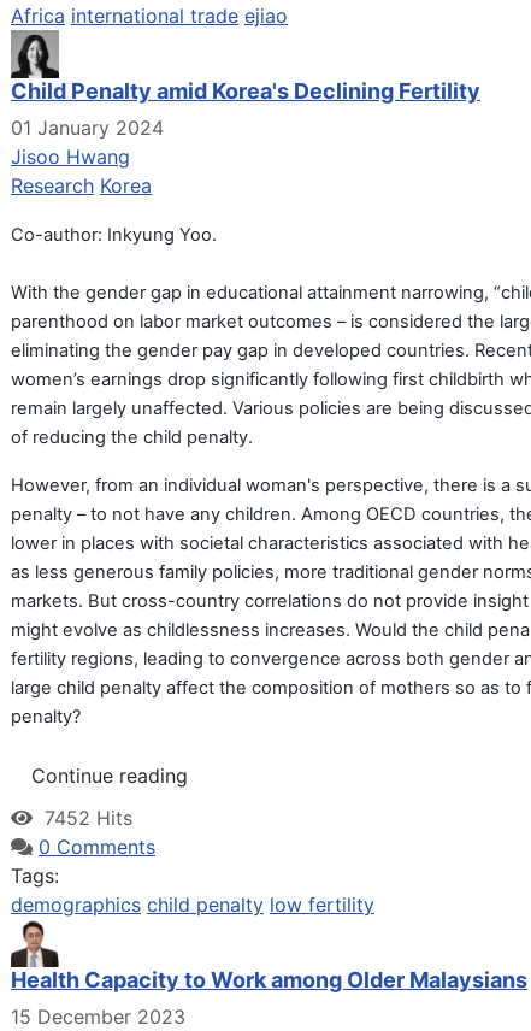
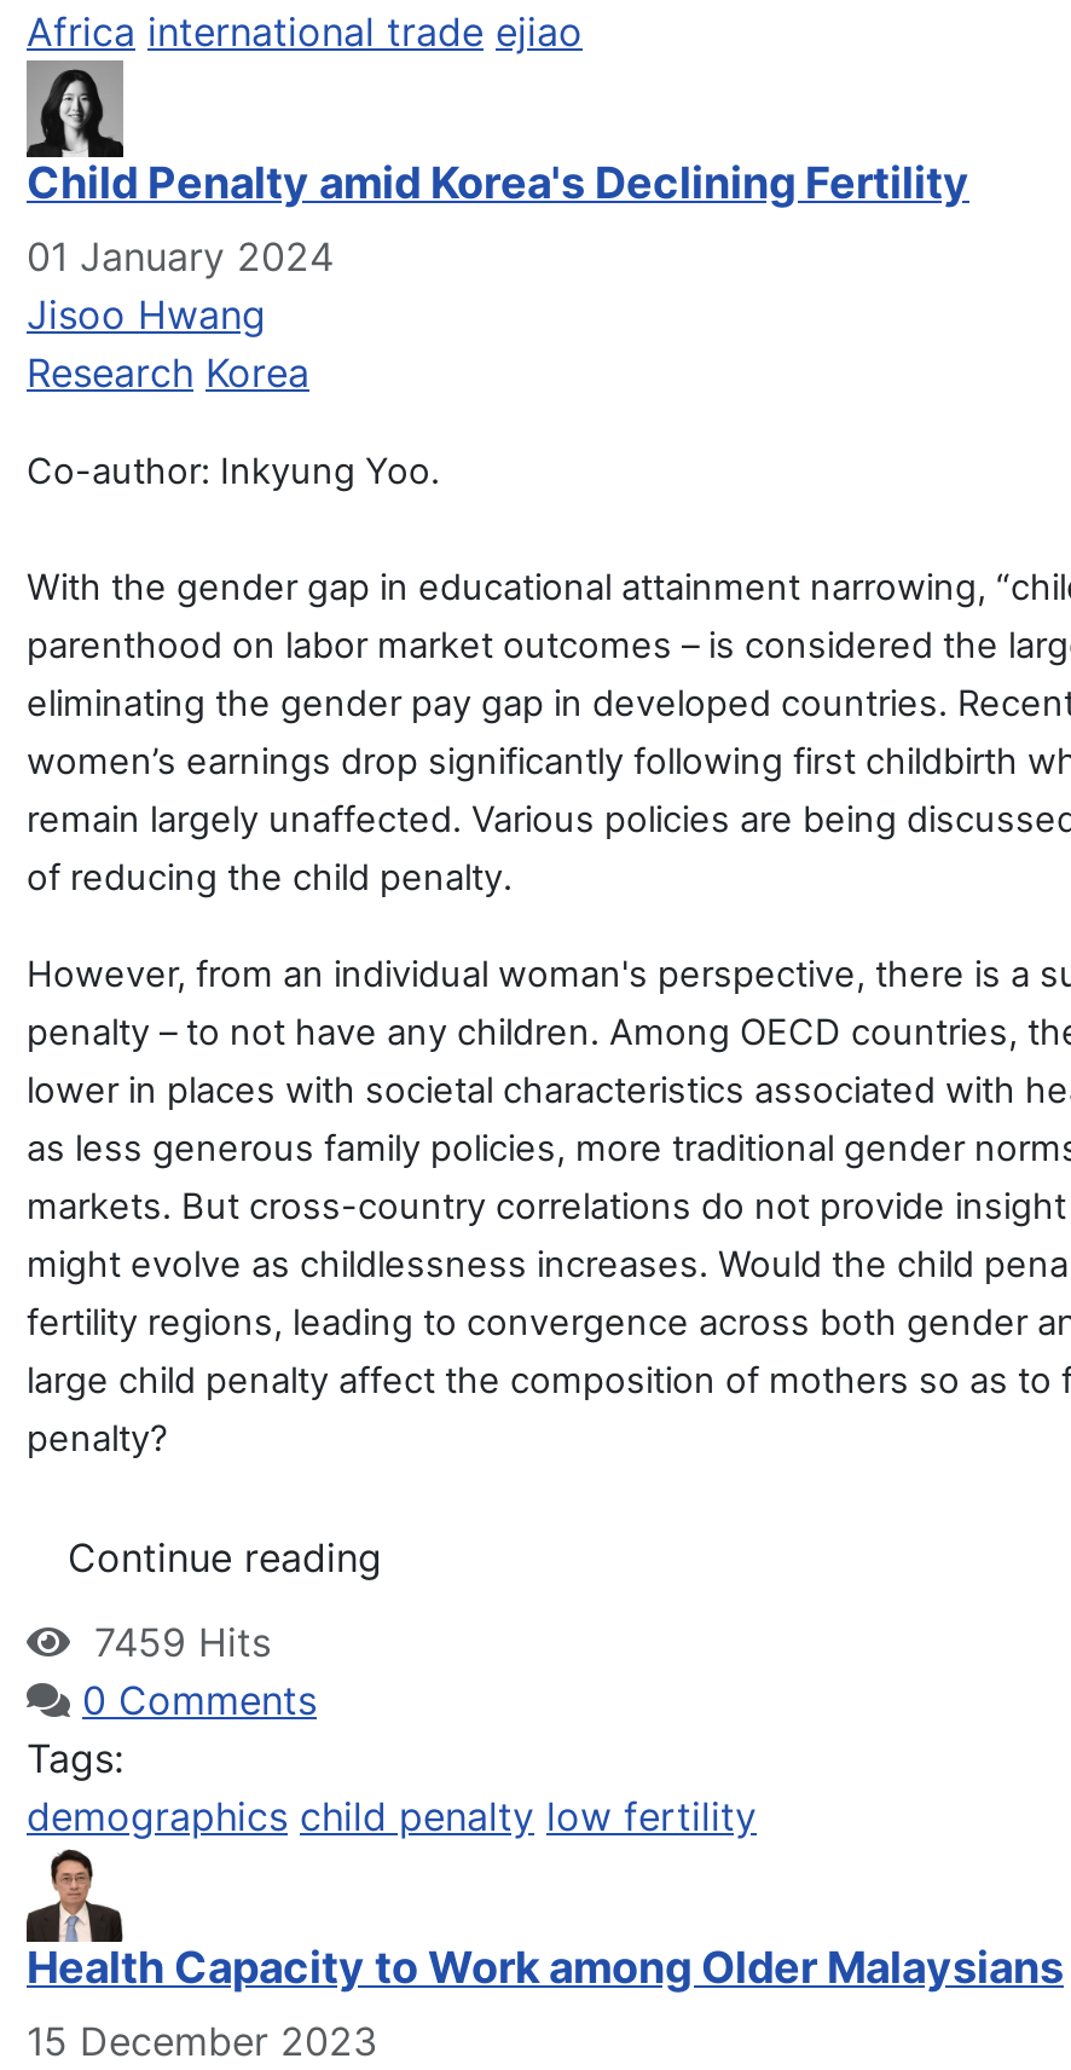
[33,806,132,830] 7452 Hits -> [70,1617,271,1666] 7459 Hits

